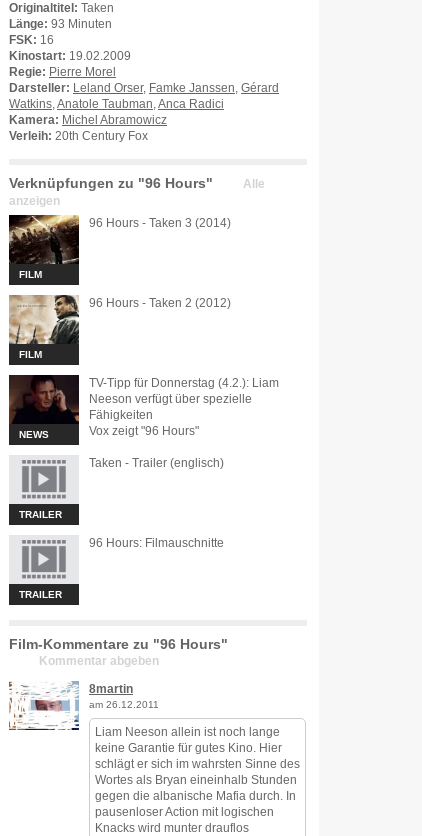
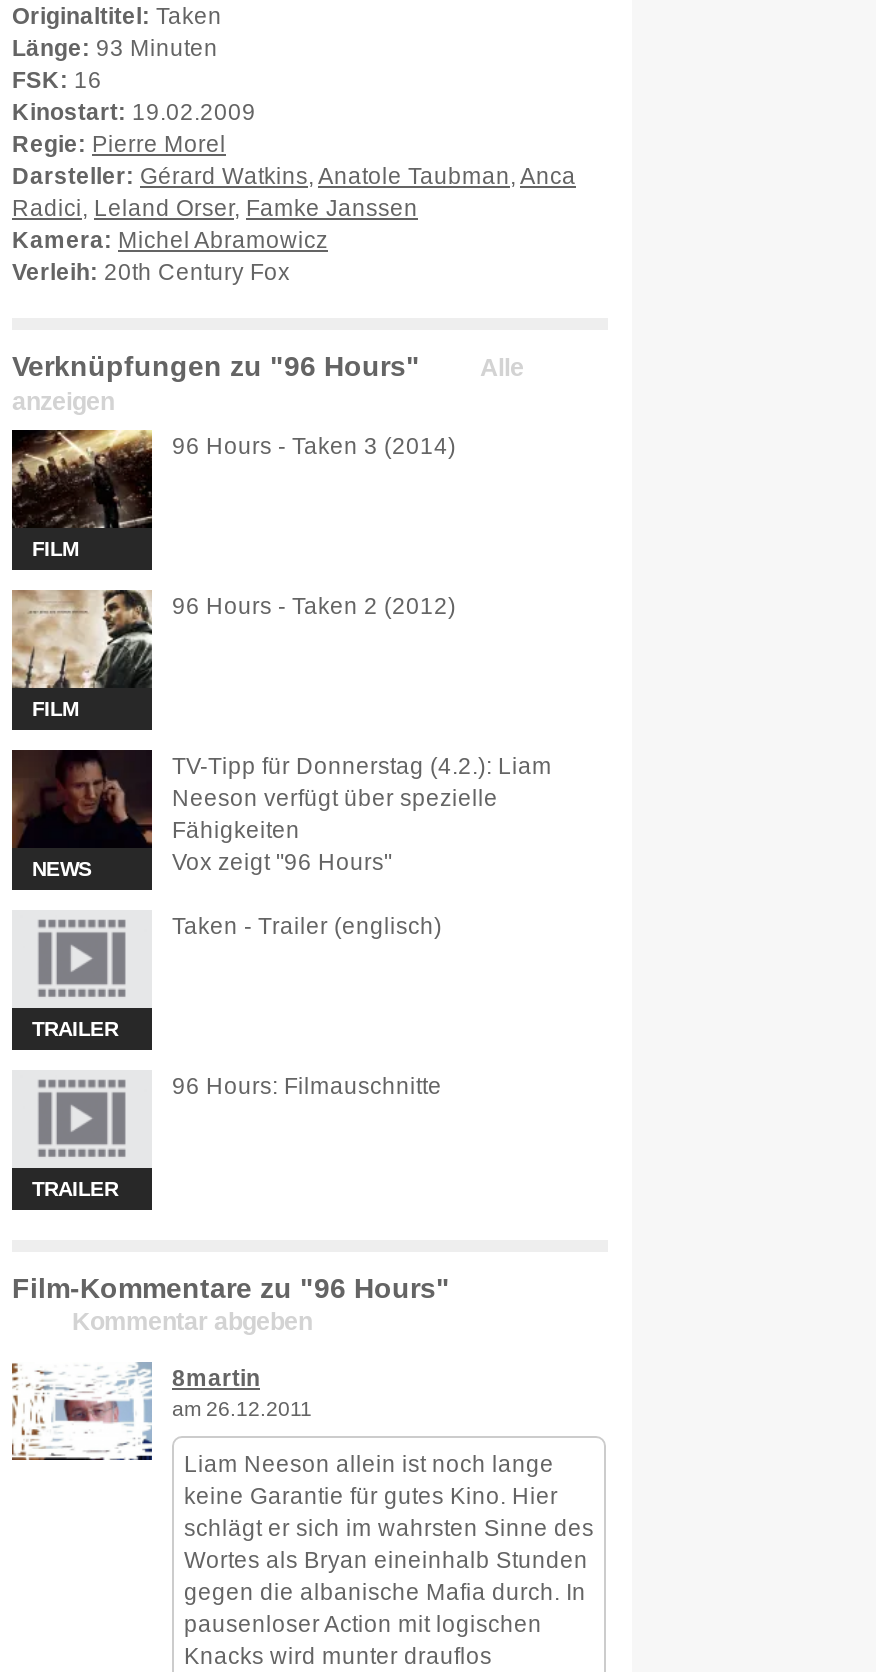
[9,82,279,110] Darsteller: Leland Orser, Famke Janssen, Gérard | Watkins, Anatole Taubman, Anca Radici -> [12,164,576,220] Darsteller: Gérard Watkins, Anatole Taubman, Anca | Radici, Leland Orser, Famke Janssen

